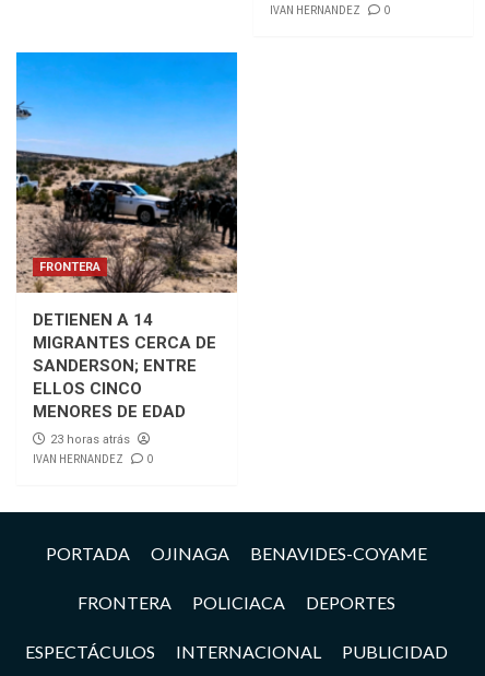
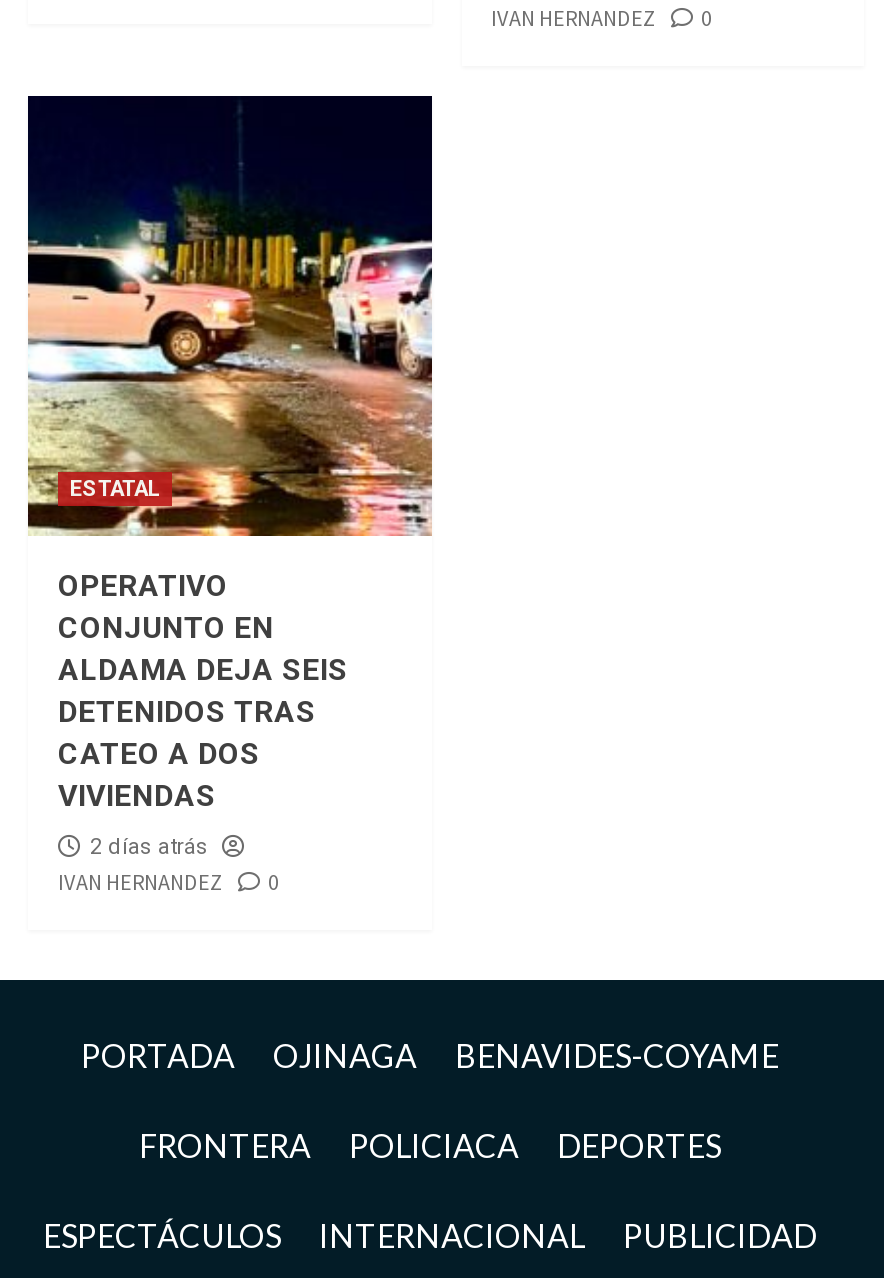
[15,51,238,294] [image] | FRONTERA -> [26,94,434,538] [image] | ESTATAL
[33,310,216,422] DETIENEN A 14 | MIGRANTES CERCA DE | SANDERSON; ENTRE | ELLOS CINCO | MENORES DE EDAD -> [58,568,348,814] OPERATIVO | CONJUNTO EN | ALDAMA DEJA SEIS | DETENIDOS TRAS | CATEO A DOS | VIVIENDAS
[50,432,130,447] 23 horas atrás -> [90,834,208,860] 2 días atrás

